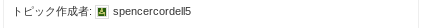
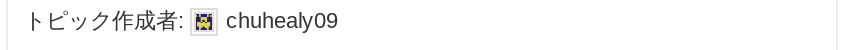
[113,5,191,17] spencercordell5 -> [226,9,338,33] chuhealy09

